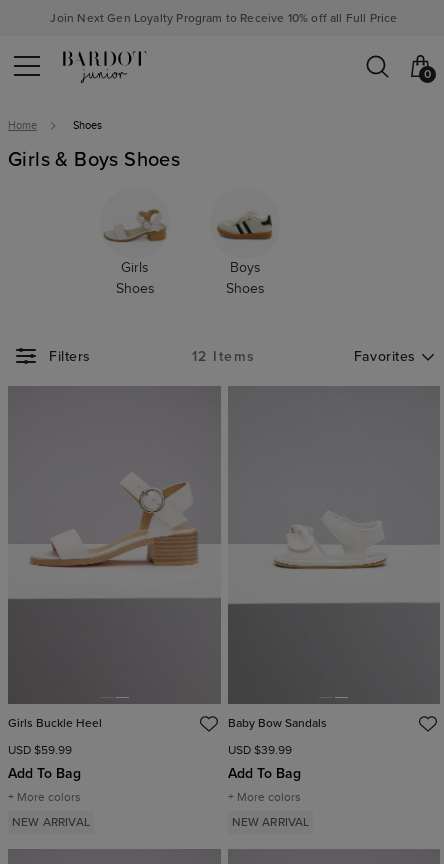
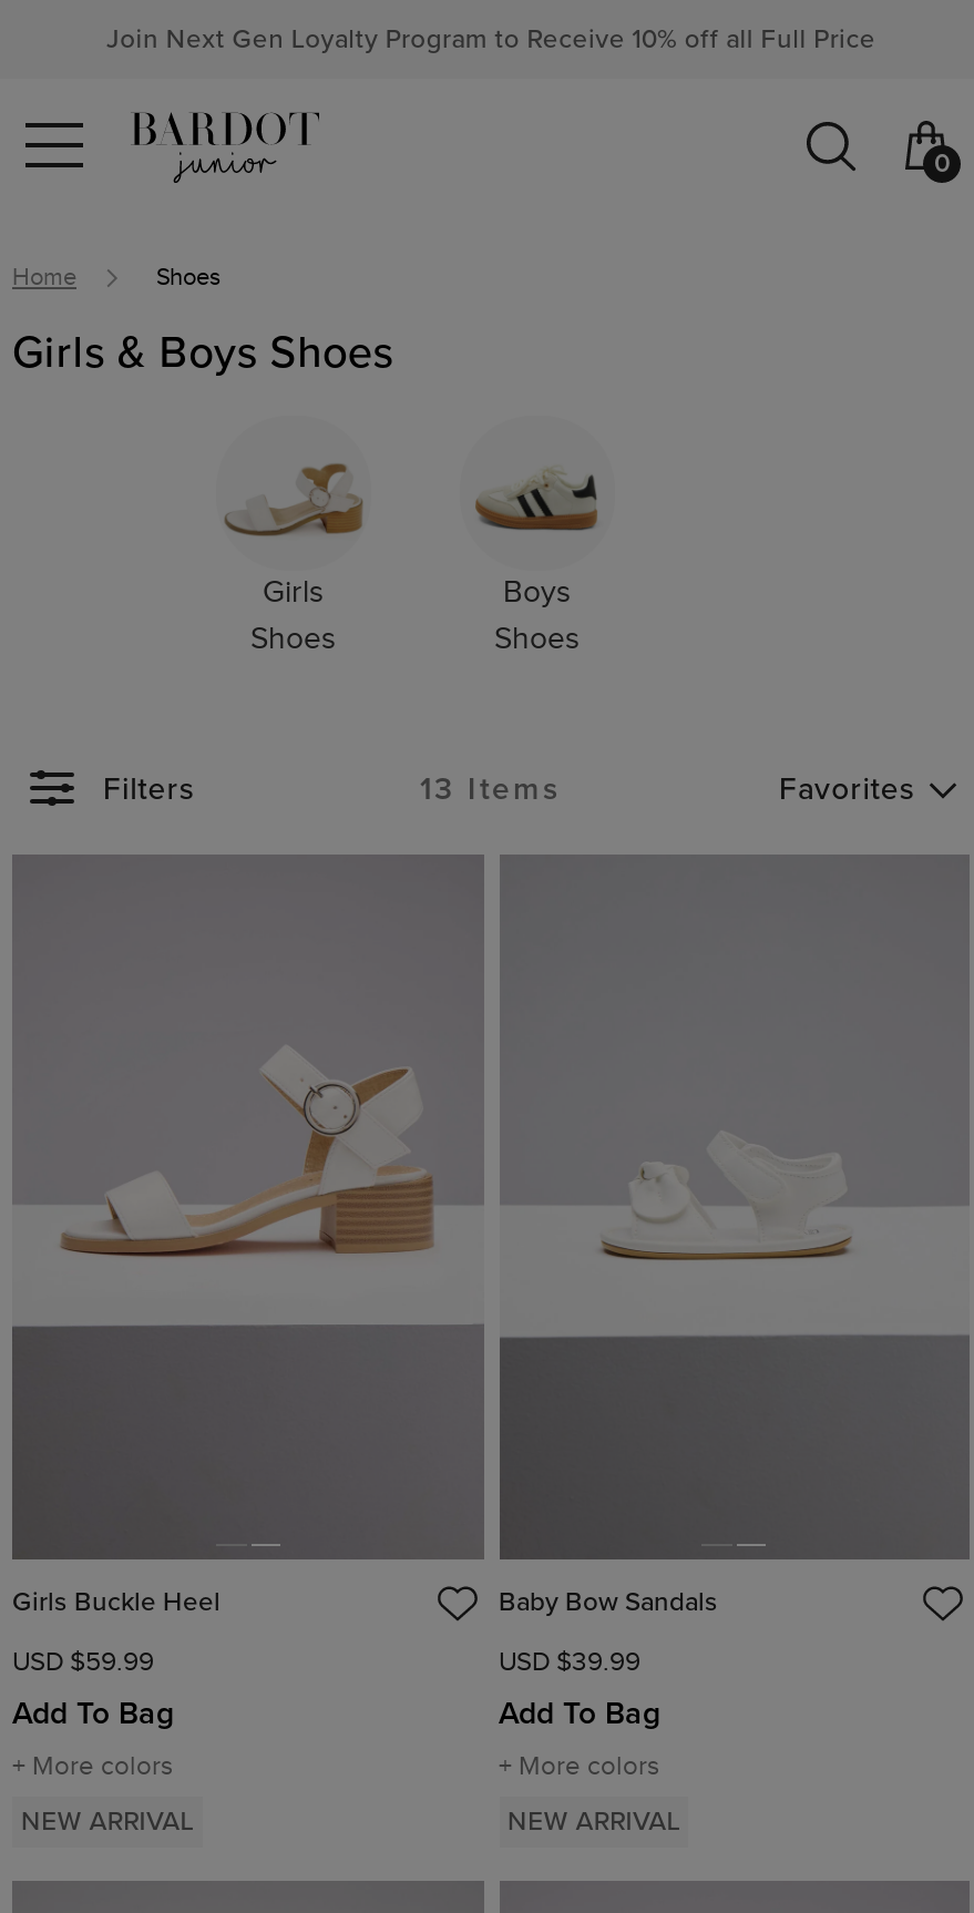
[192,345,256,366] 12 Items -> [420,765,562,811] 13 Items

